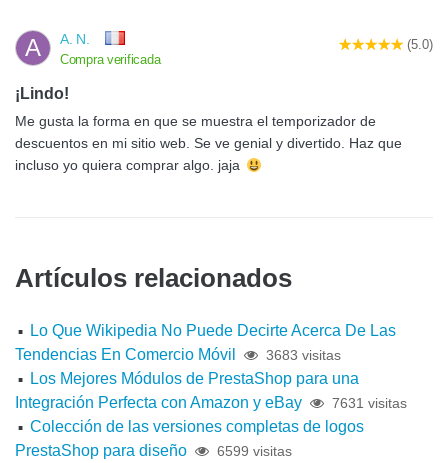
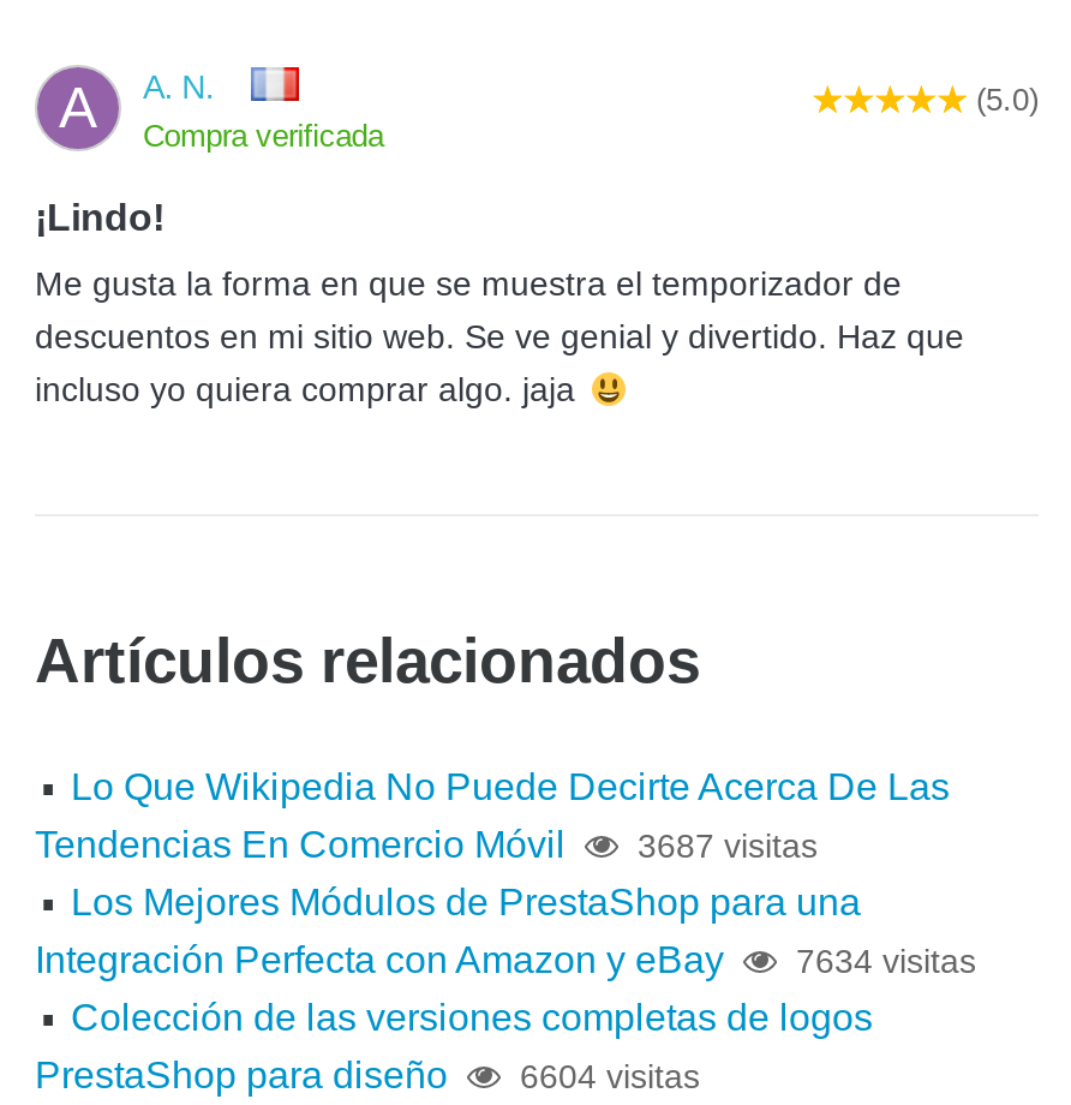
[15,346,341,363] Tendencias En Comercio Móvil 3683 visitas -> [35,823,818,864] Tendencias En Comercio Móvil 3687 visitas
[15,394,407,411] Integración Perfecta con Amazon y eBay 7631 visitas -> [35,938,976,979] Integración Perfecta con Amazon y eBay 7634 visitas
[15,442,292,459] PrestaShop para diseño 6599 visitas -> [35,1054,700,1094] PrestaShop para diseño 6604 visitas

